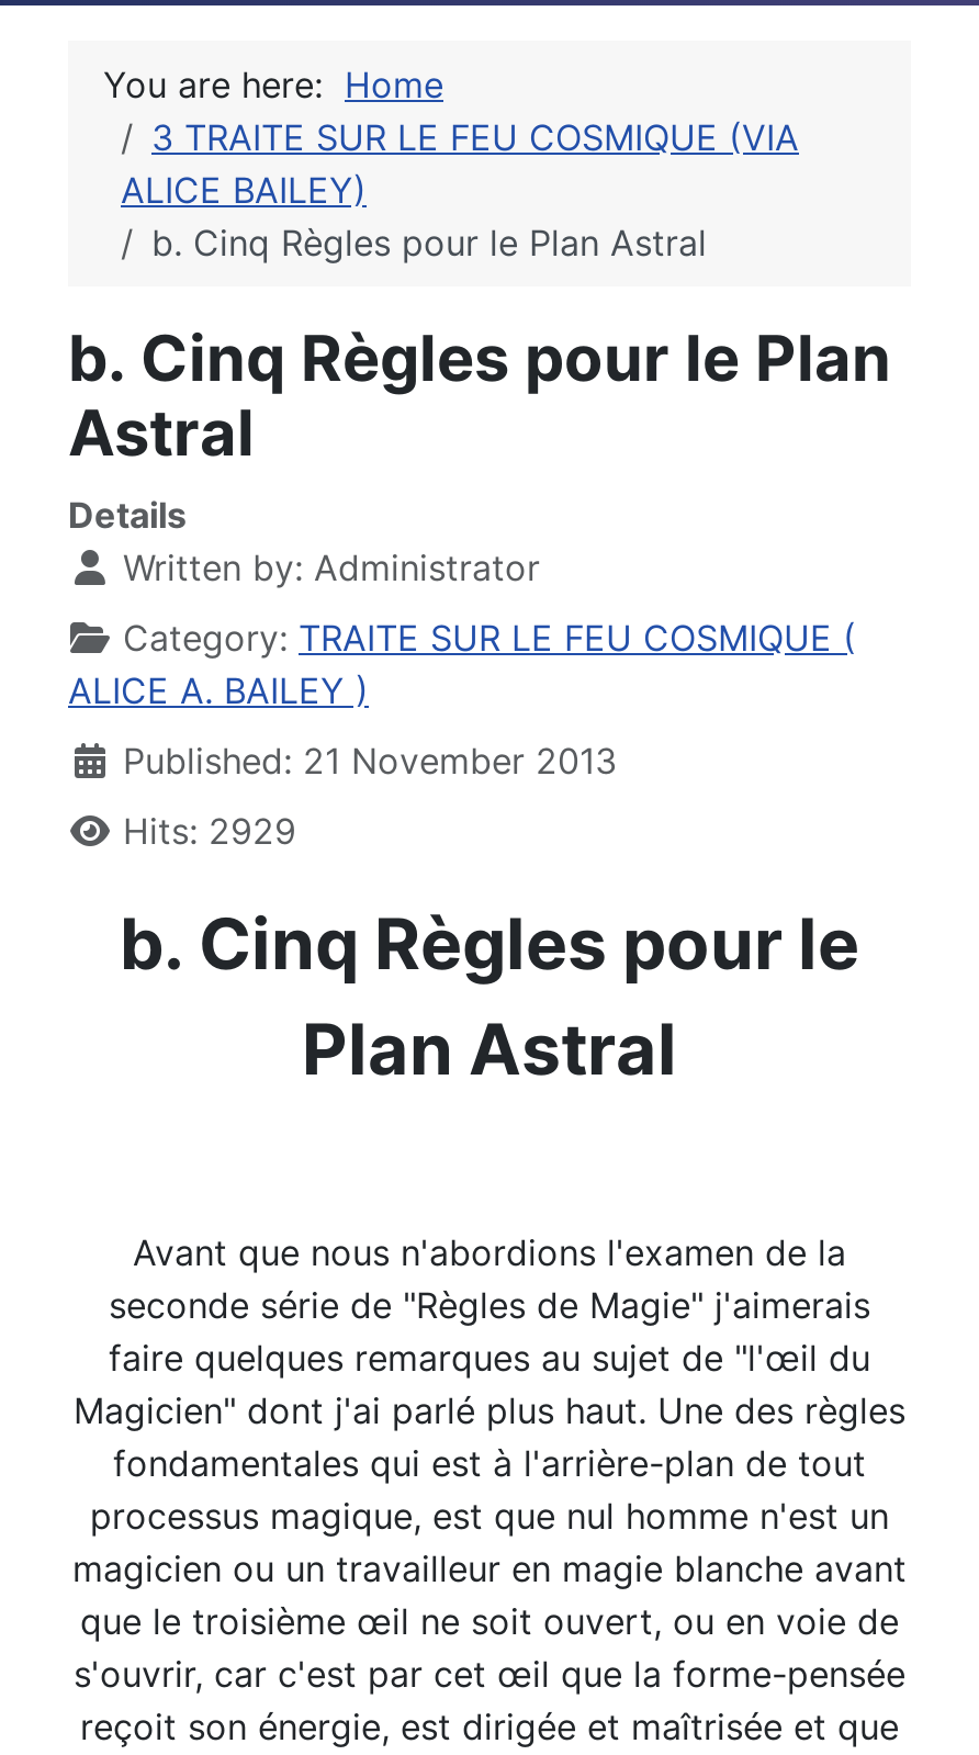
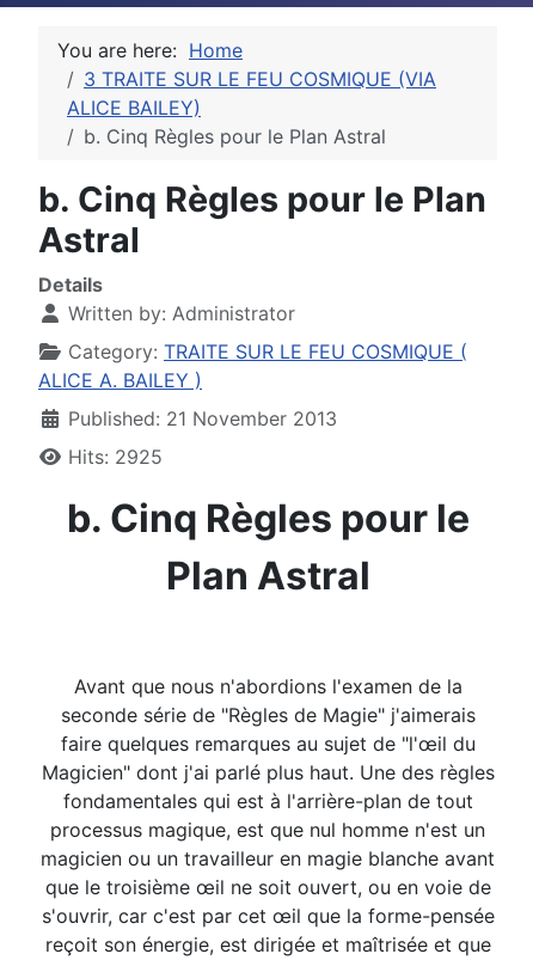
[123,809,296,853] Hits: 2929 -> [68,445,163,469] Hits: 2925

